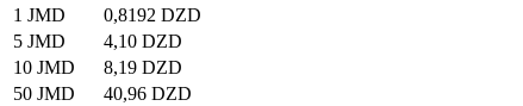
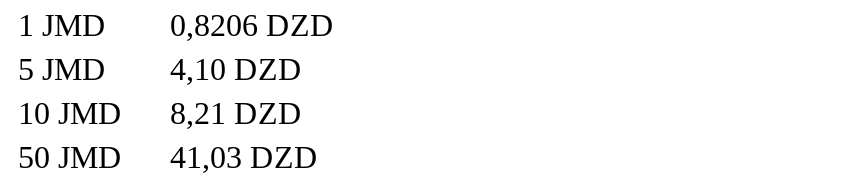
[13,4,201,25] 1 JMD 0,8192 DZD -> [18,7,334,41] 1 JMD 0,8206 DZD
[13,57,182,77] 10 JMD 8,19 DZD -> [18,95,302,129] 10 JMD 8,21 DZD
[13,83,192,103] 50 JMD 40,96 DZD -> [18,139,318,173] 50 JMD 41,03 DZD

